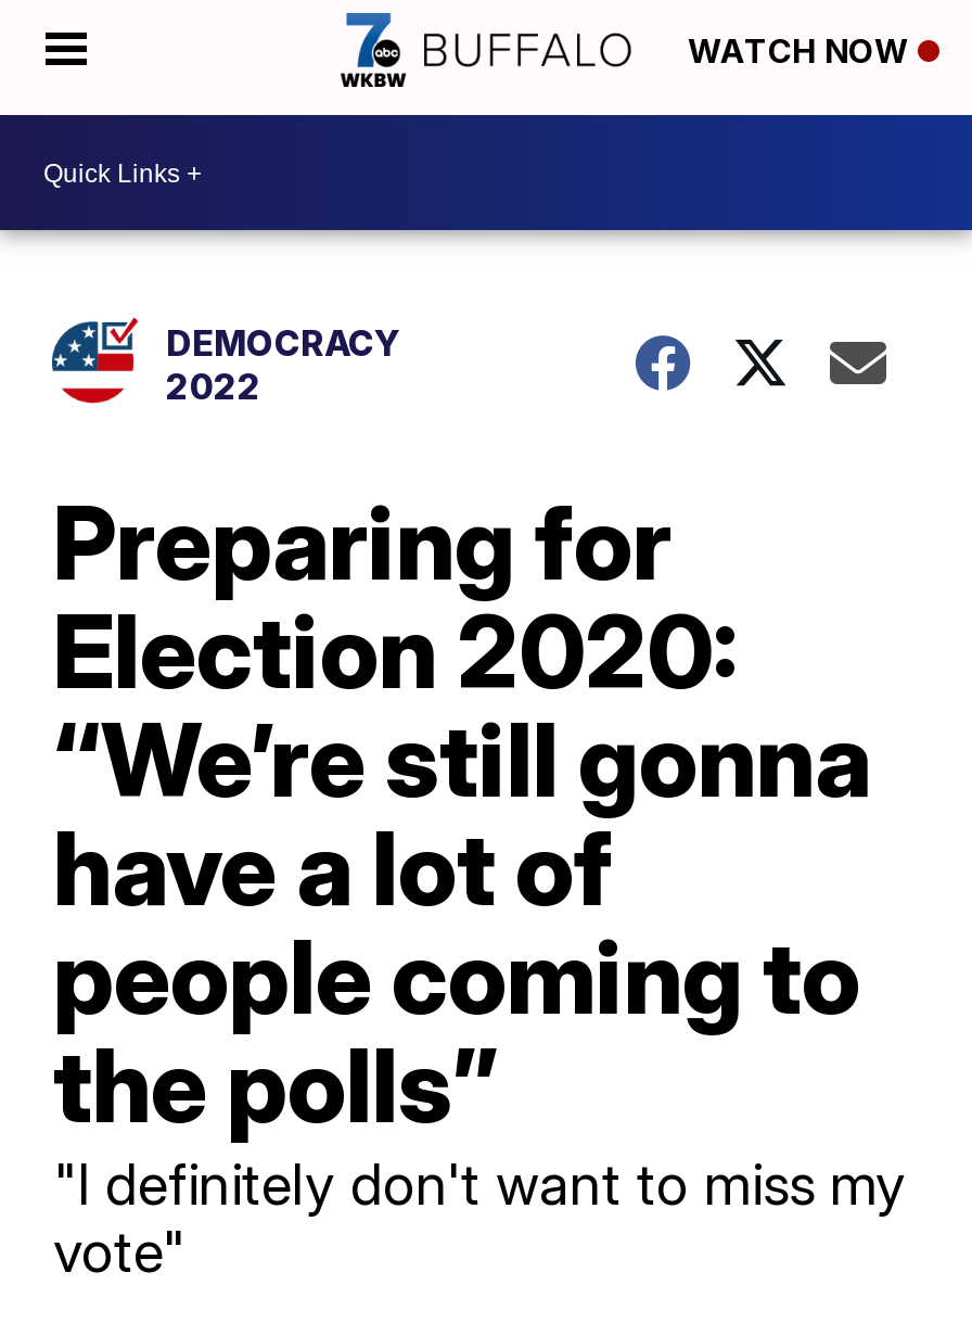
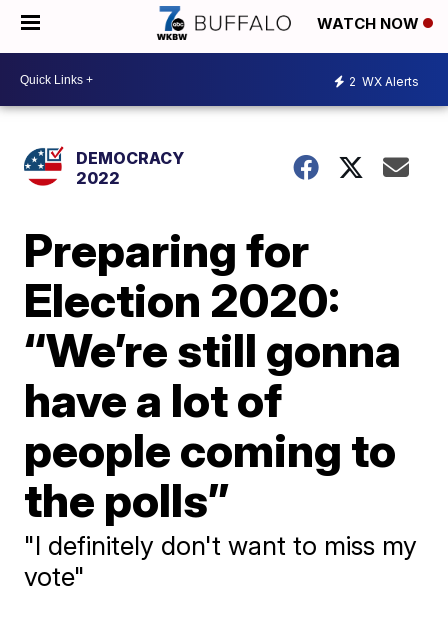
none -> [349,73,419,88] 2 WX Alerts

